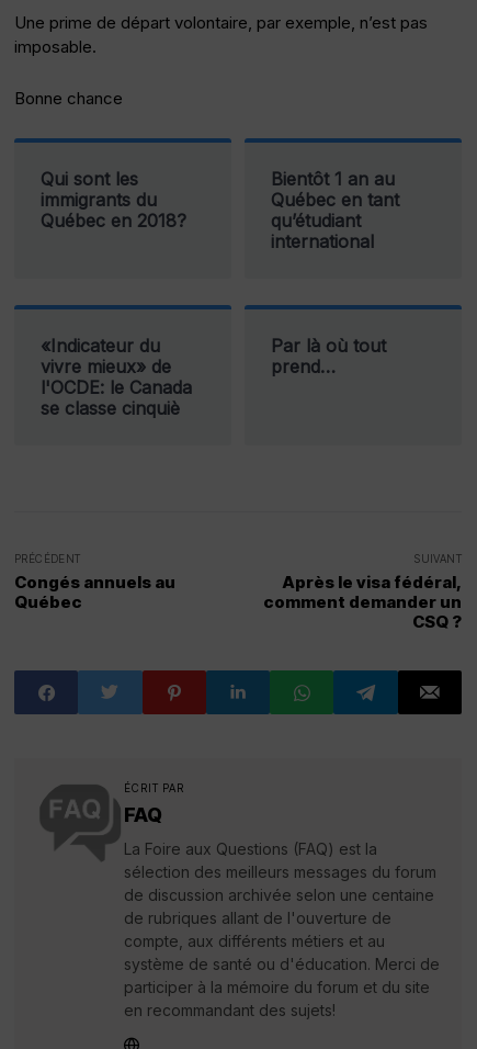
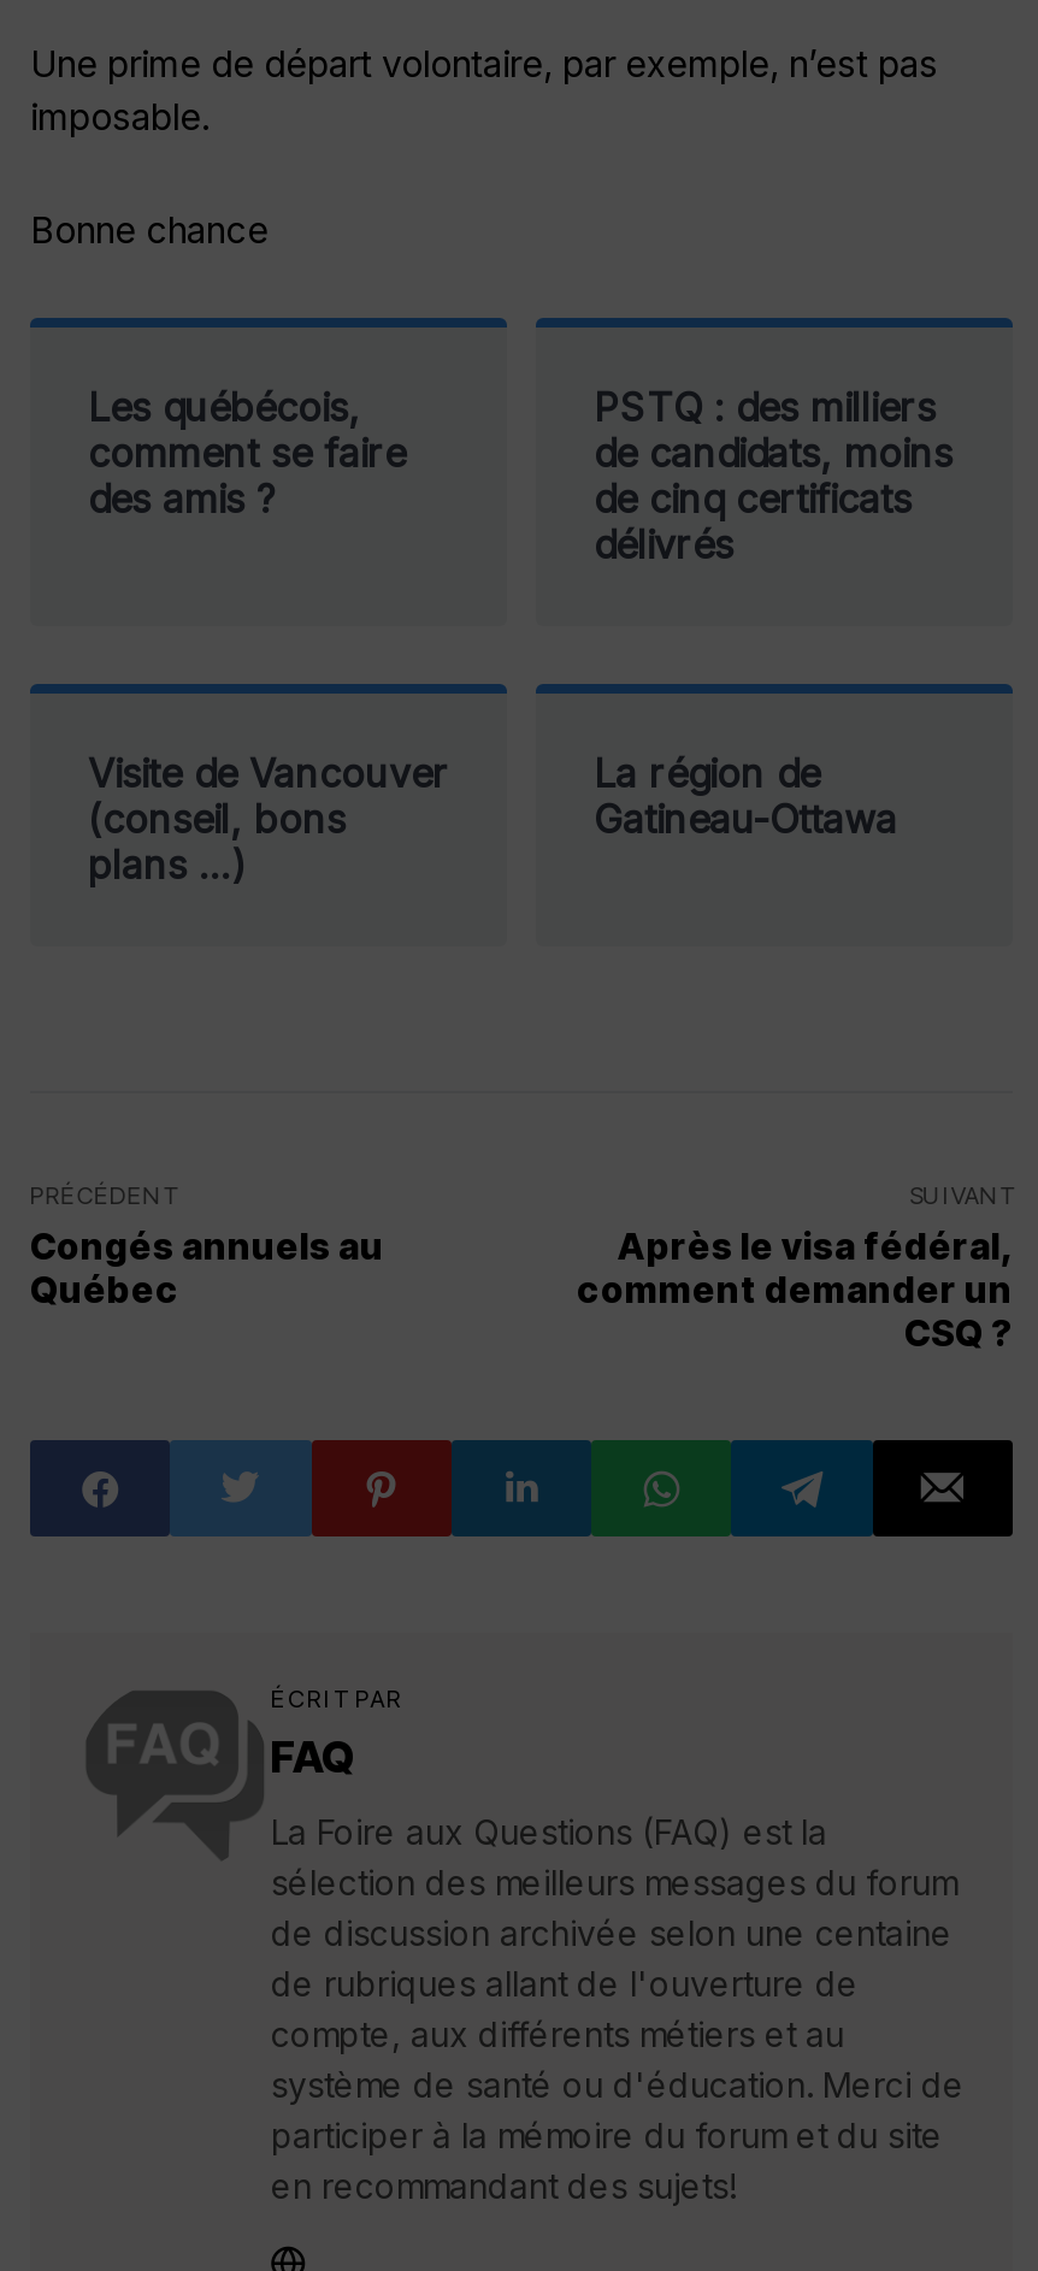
[41,168,186,232] Qui sont les | immigrants du | Québec en 2018? -> [88,383,406,523] Les québécois, | comment se faire | des amis ?
[271,168,399,253] Bientôt 1 an au | Québec en tant | qu’étudiant | international -> [594,383,953,569] PSTQ : des milliers | de candidats, moins | de cinq certificats | délivrés
[41,335,192,419] «Indicateur du | vivre mieux» de | l'OCDE: le Canada | se classe cinquiè -> [88,749,449,889] Visite de Vancouver | (conseil, bons | plans …)
[271,335,386,378] Par là où tout | prend… -> [594,749,897,843] La région de | Gatineau-Ottawa

